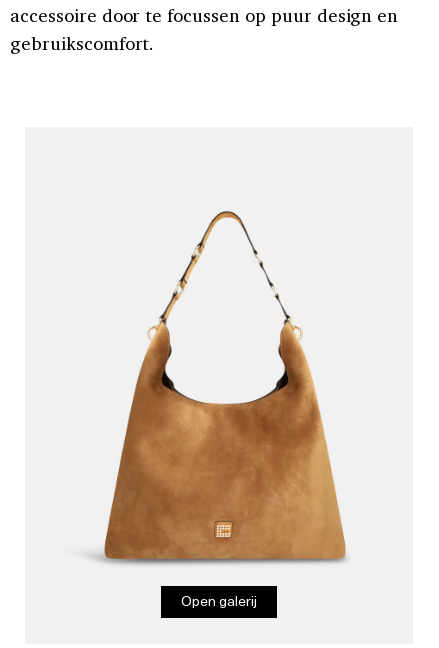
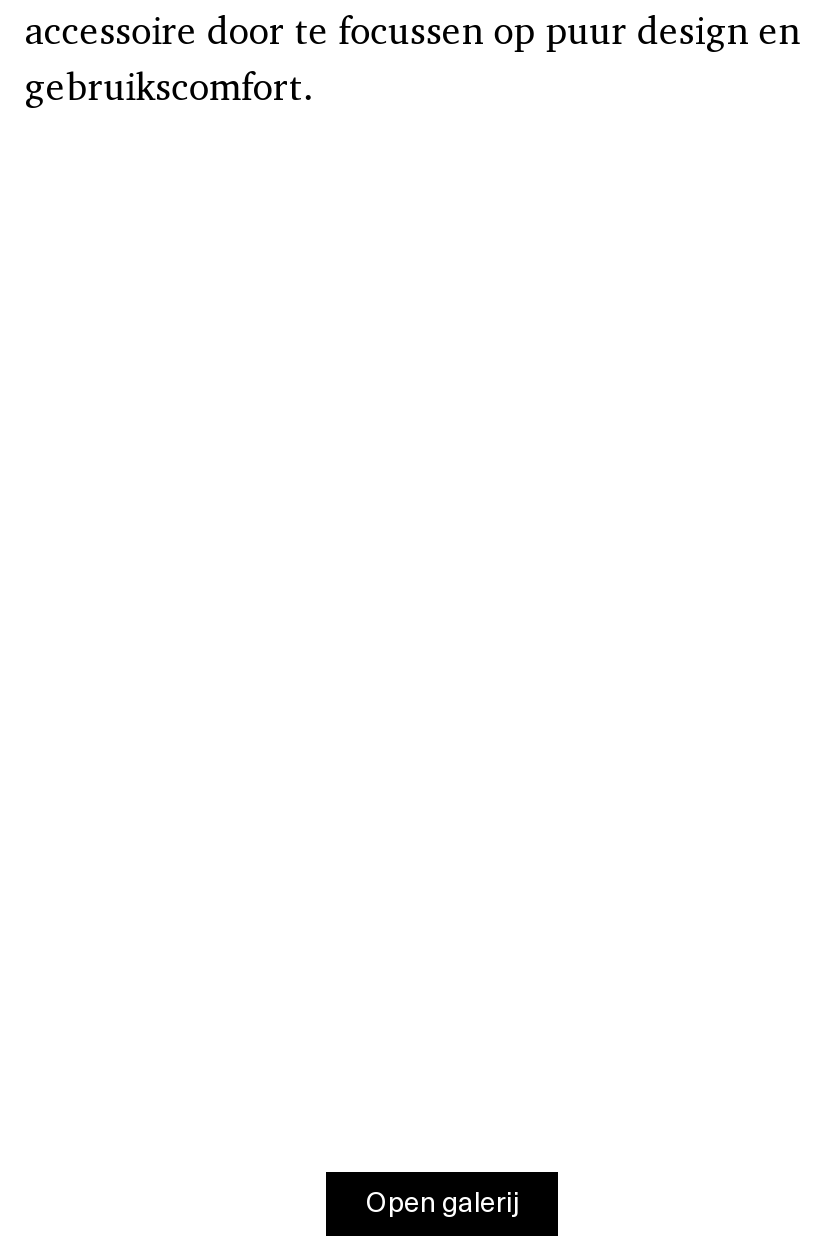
[86,210,348,566] [image] -> none

